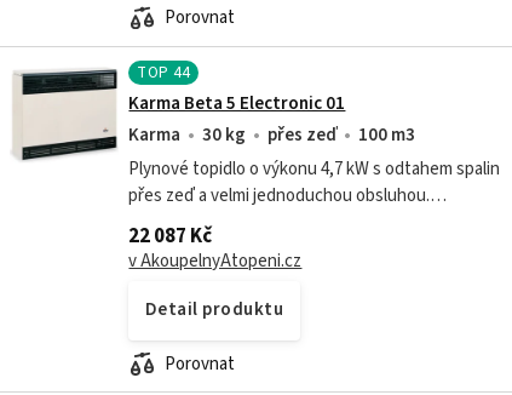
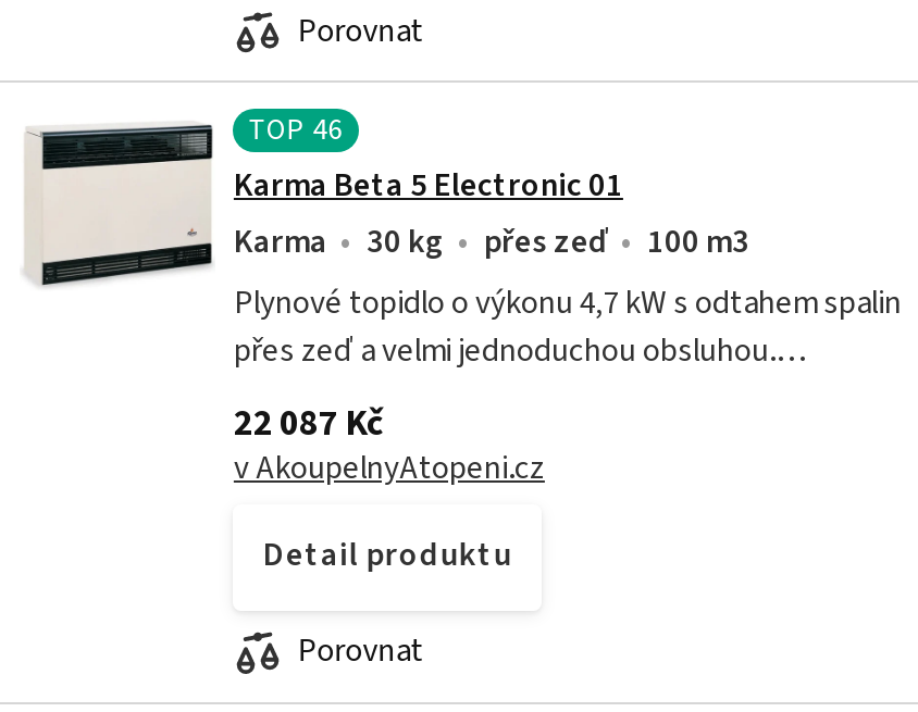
[137,61,190,84] TOP44 -> [248,109,344,150] TOP46

